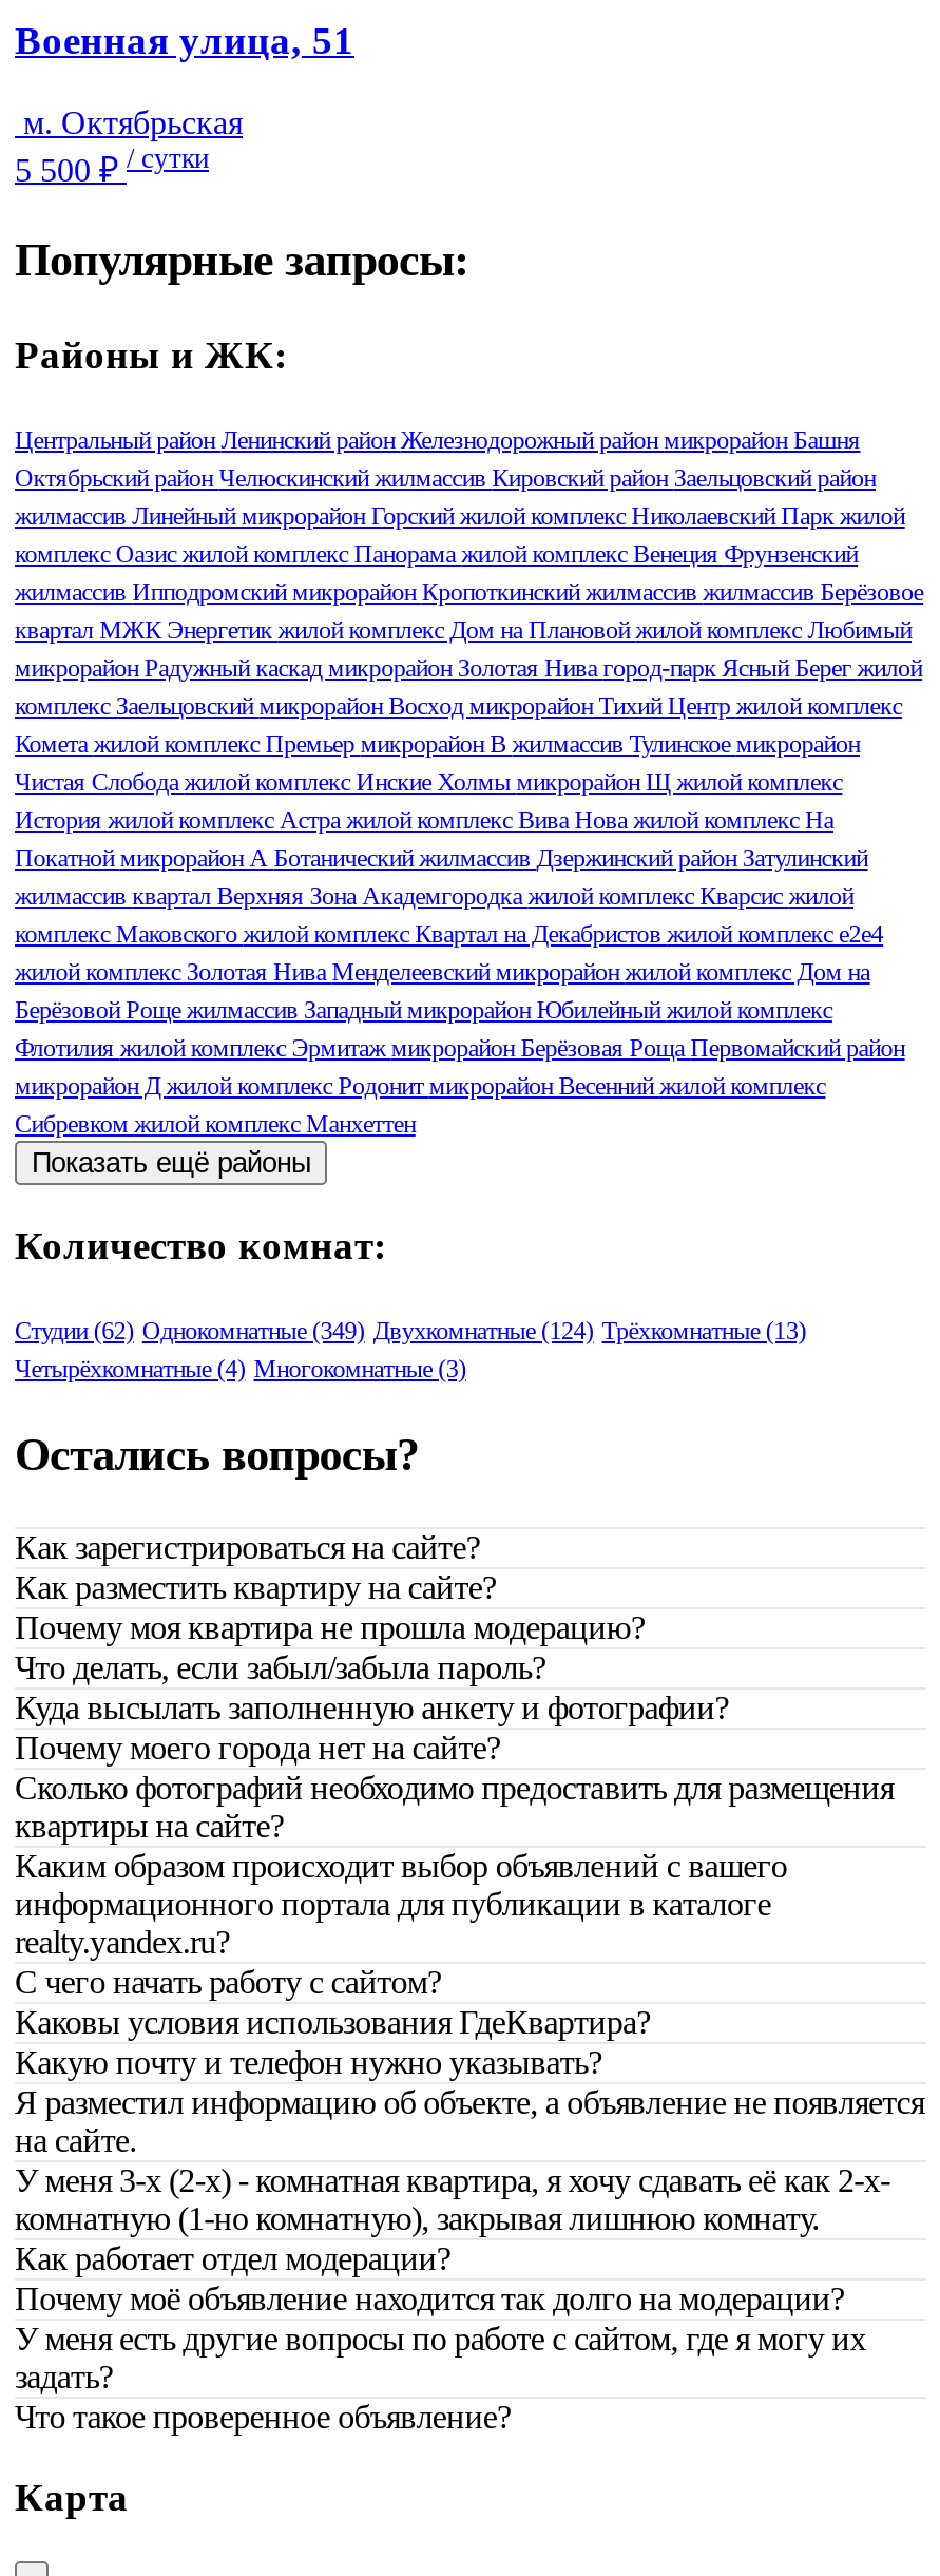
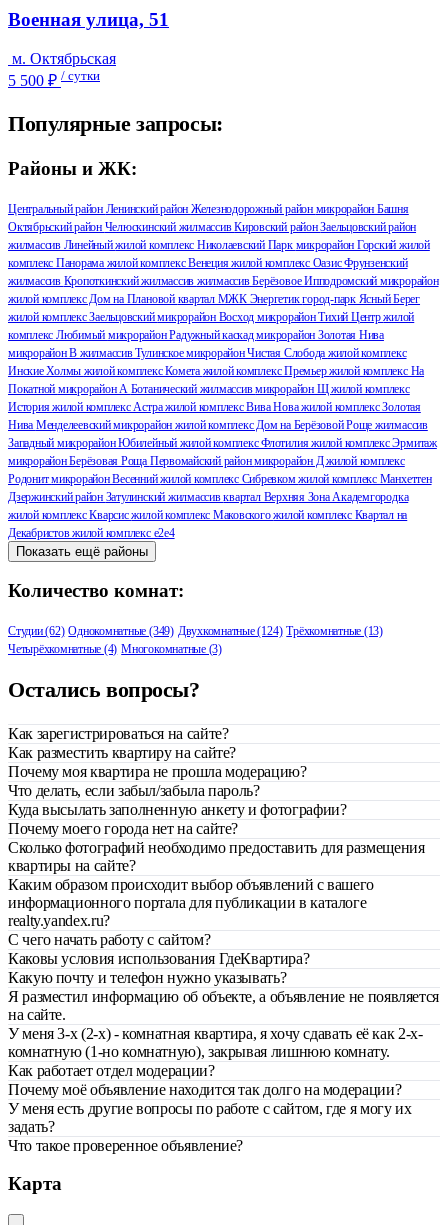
[15,501,923,1138] жилмассив Линейный микрорайон Горский жилой комплекс Николаевский Парк жилой | комплекс Оазис жилой комплекс Панорама жилой комплекс Венеция Фрунзенский | жилмассив Ипподромский микрорайон Кропоткинский жилмассив жилмассив Берёзовое | квартал МЖК Энергетик жилой комплекс Дом на Плановой жилой комплекс Любимый | микрорайон Радужный каскад микрорайон Золотая Нива город-парк Ясный Берег жилой | комплекс Заельцовский микрорайон Восход микрорайон Тихий Центр жилой комплекс | Комета жилой комплекс Премьер микрорайон В жилмассив Тулинское микрорайон | Чистая Слобода жилой комплекс Инские Холмы микрорайон Щ жилой комплекс | История жилой комплекс Астра жилой комплекс Вива Нова жилой комплекс На | Покатной микрорайон А Ботанический жилмассив Дзержинский район Затулинский | жилмассив квартал Верхняя Зона Академгородка жилой комплекс Кварсис жилой | комплекс Маковского жилой комплекс Квартал на Декабристов жилой комплекс е2е4 | жилой комплекс Золотая Нива Менделеевский микрорайон жилой комплекс Дом на | Берёзовой Роще жилмассив Западный микрорайон Юбилейный жилой комплекс | Флотилия жилой комплекс Эрмитаж микрорайон Берёзовая Роща Первомайский район | микрорайон Д жилой комплекс Родонит микрорайон Весенний жилой комплекс | Сибревком жилой комплекс Манхеттен -> [8,238,438,540] жилмассив Линейный жилой комплекс Николаевский Парк микрорайон Горский жилой | комплекс Панорама жилой комплекс Венеция жилой комплекс ОазисФрунзенский | жилмассив Кропоткинский жилмассив жилмассив Берёзовое Ипподромский микрорайон | жилой комплекс Дом на Плановой квартал МЖК Энергетик город-парк Ясный Берег | жилой комплекс Заельцовский микрорайон Восход микрорайон Тихий Центр жилой | комплекс Любимый микрорайон Радужный каскад микрорайон Золотая Нива | микрорайон В жилмассив Тулинское микрорайон Чистая Слобода жилой комплекс | Инские Холмы жилой комплекс Комета жилой комплекс Премьер жилой комплекс На | Покатной микрорайон А Ботанический жилмассив микрорайон Щ жилой комплекс | История жилой комплекс Астра жилой комплекс Вива Нова жилой комплекс Золотая | Нива Менделеевский микрорайон жилой комплекс Дом на Берёзовой Роще жилмассив | Западный микрорайон Юбилейный жилой комплекс Флотилия жилой комплекс Эрмитаж | микрорайон Берёзовая Роща Первомайский район микрорайон Д жилой комплекс | Родонит микрорайон Весенний жилой комплекс Сибревком жилой комплекс Манхеттен | Дзержинский район Затулинский жилмассив квартал Верхняя Зона Академгородка | жилой комплекс Кварсис жилой комплекс Маковского жилой комплекс Квартал на | Декабристов жилой комплекс е2е4

